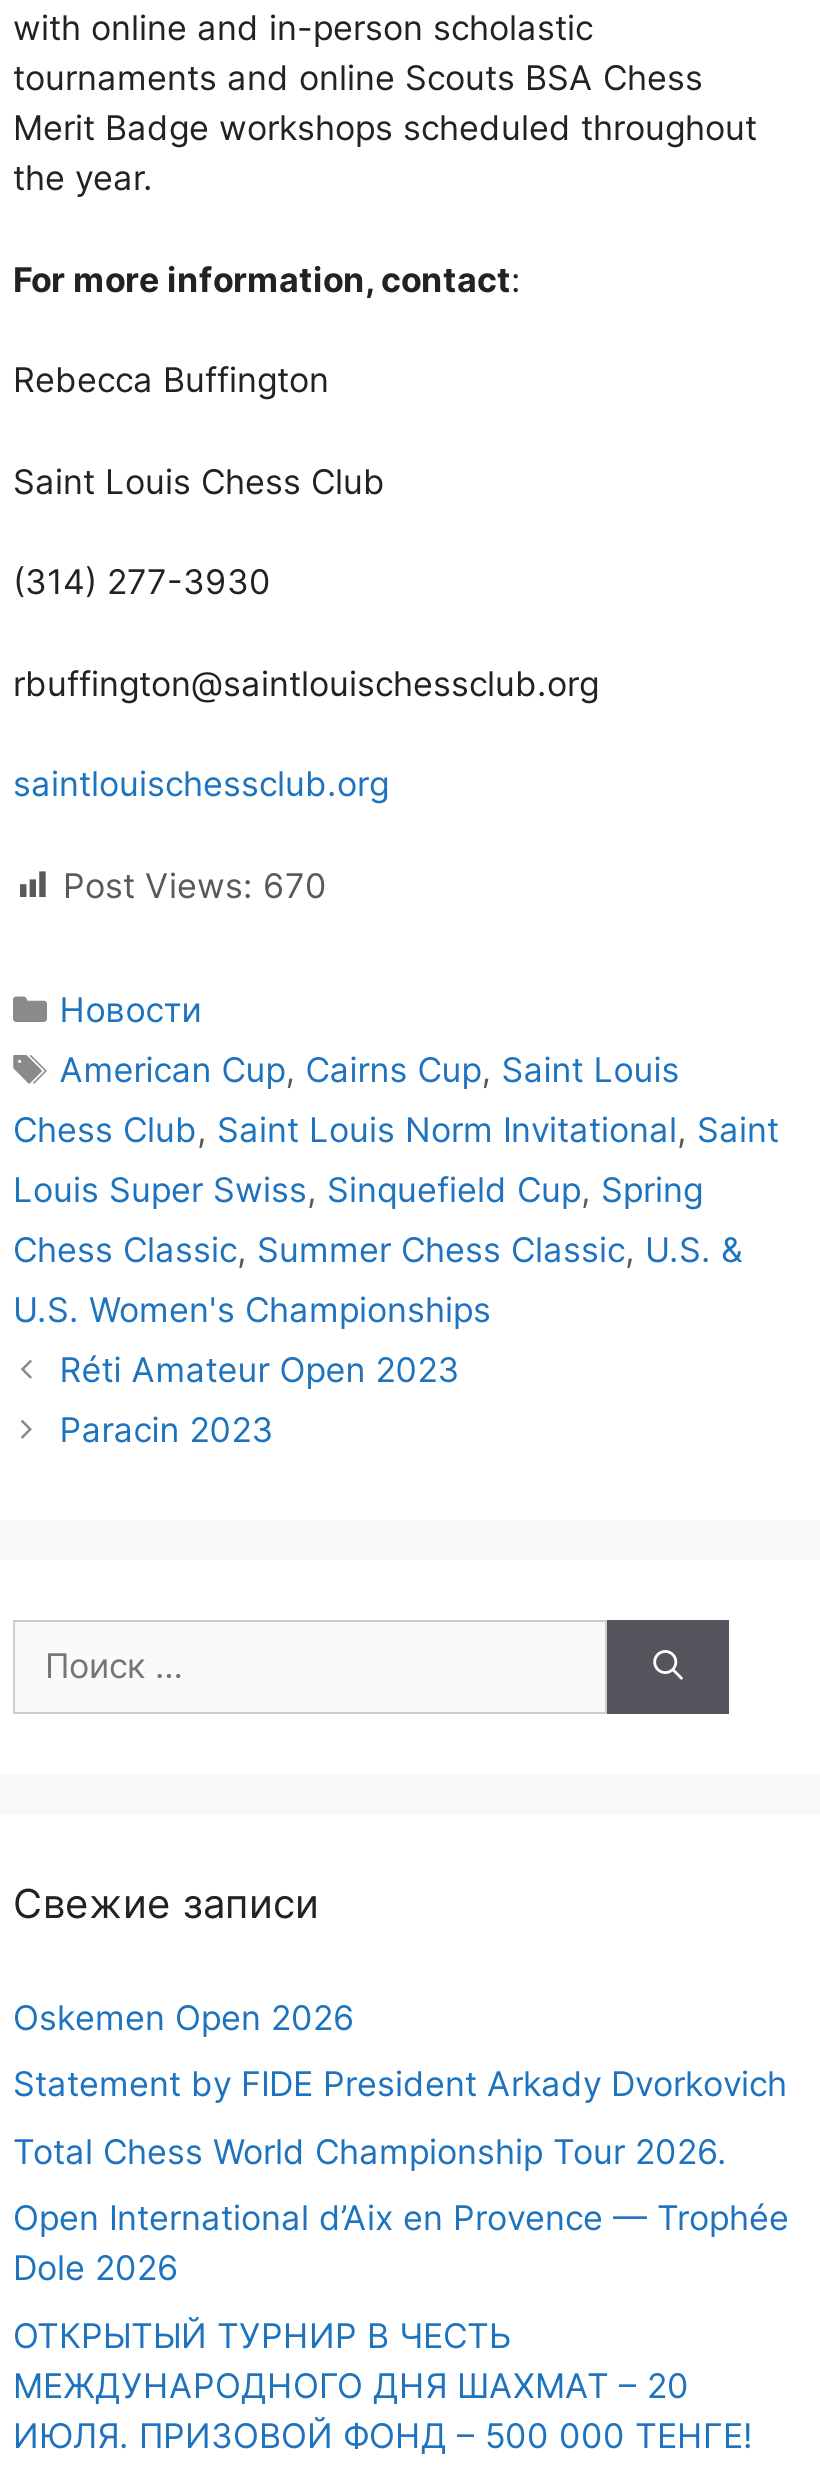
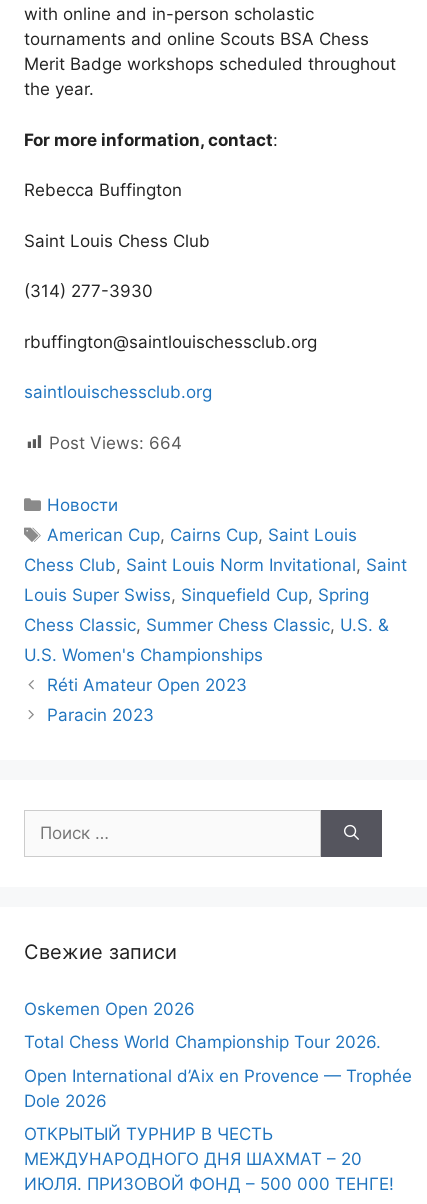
[63,865,327,905] Post Views: 670 -> [49,432,182,452] Post Views: 664
[13,2064,787,2104] Statement by FIDE President Arkady Dvorkovich -> none

